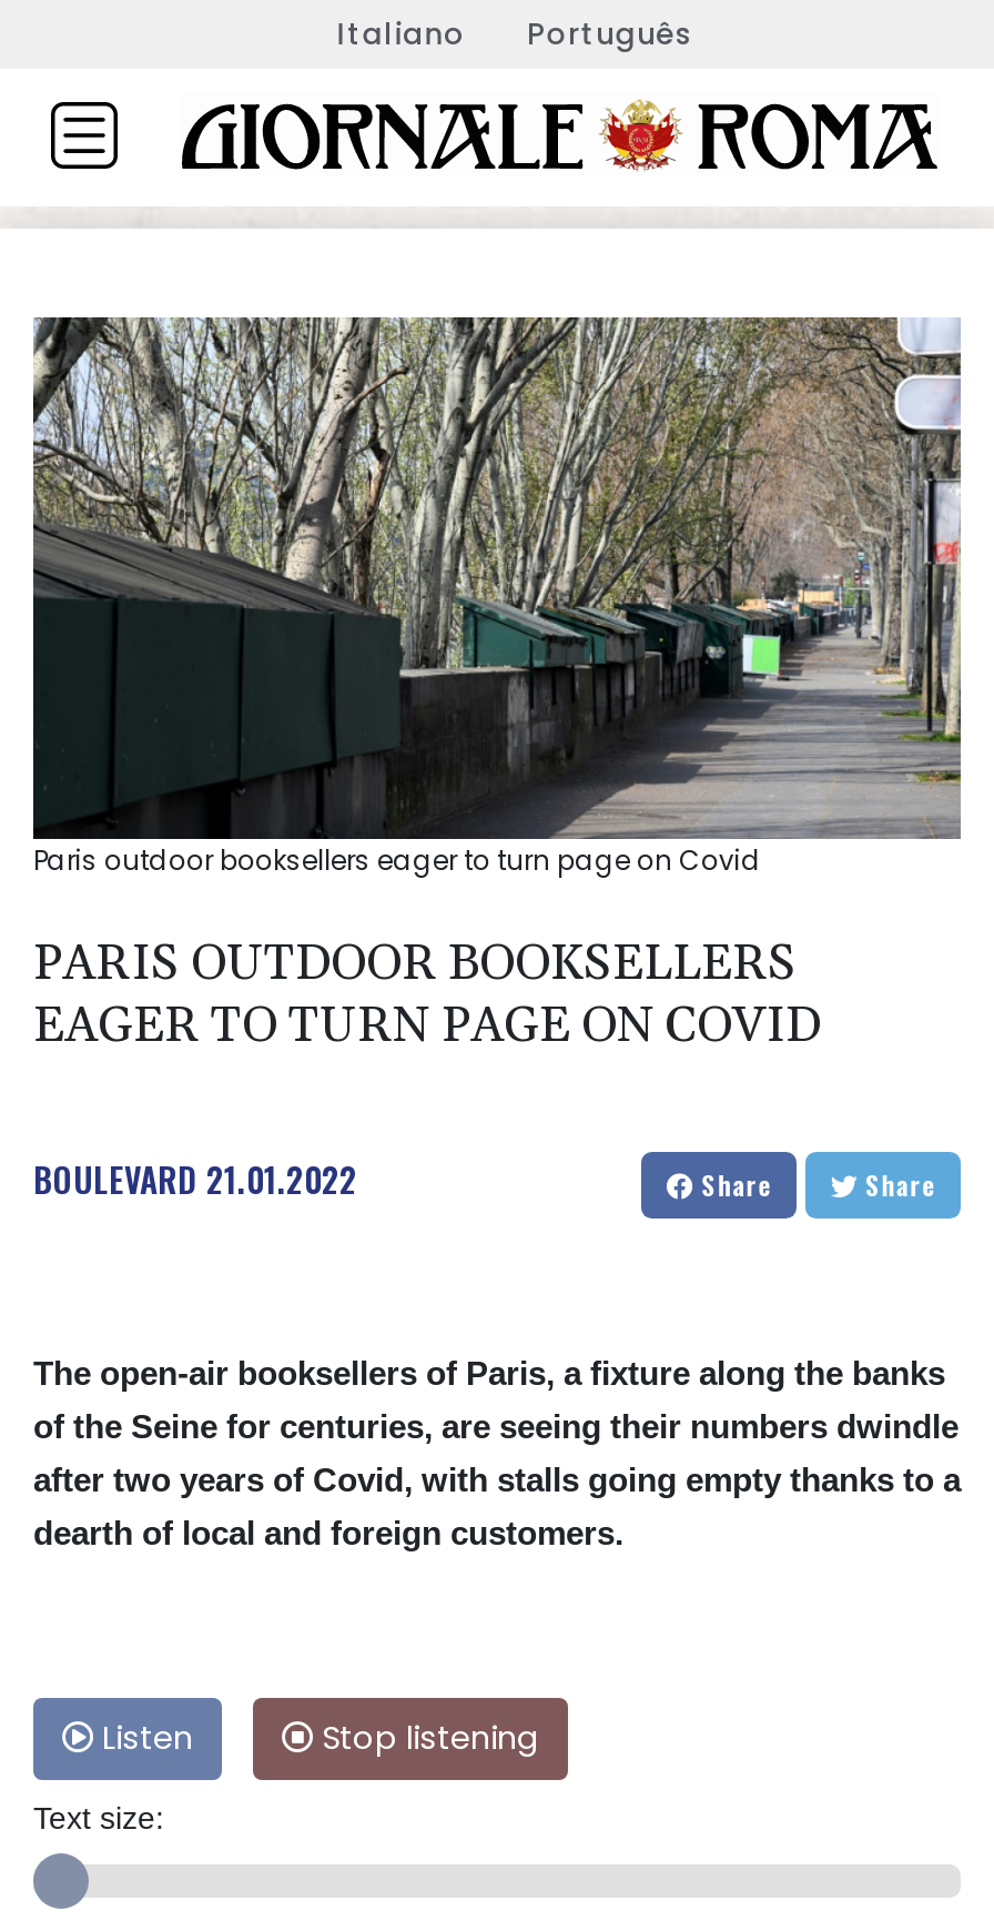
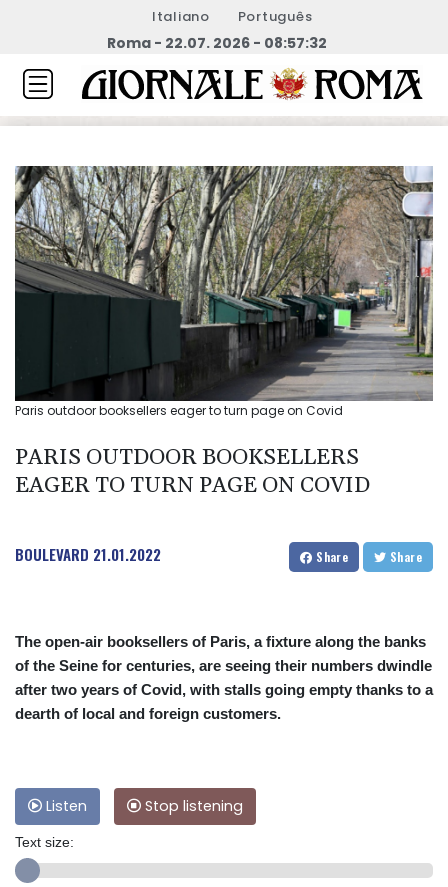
none -> [107,33,327,53] Roma - 22.07. 2026 - 08:57:32

